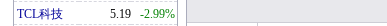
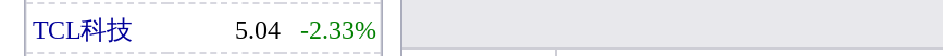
[110,7,131,21] 5.19 -> [235,15,281,45] 5.04
[140,7,175,21] -2.99% -> [300,15,376,45] -2.33%

